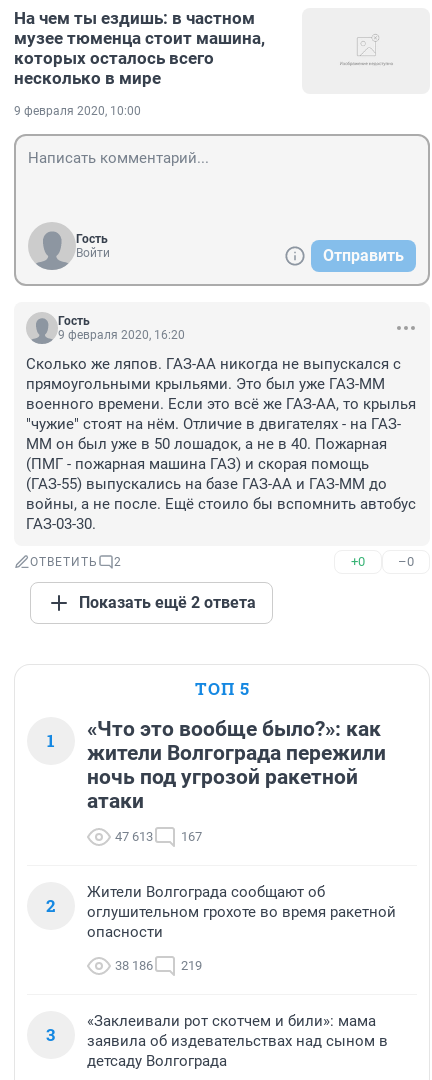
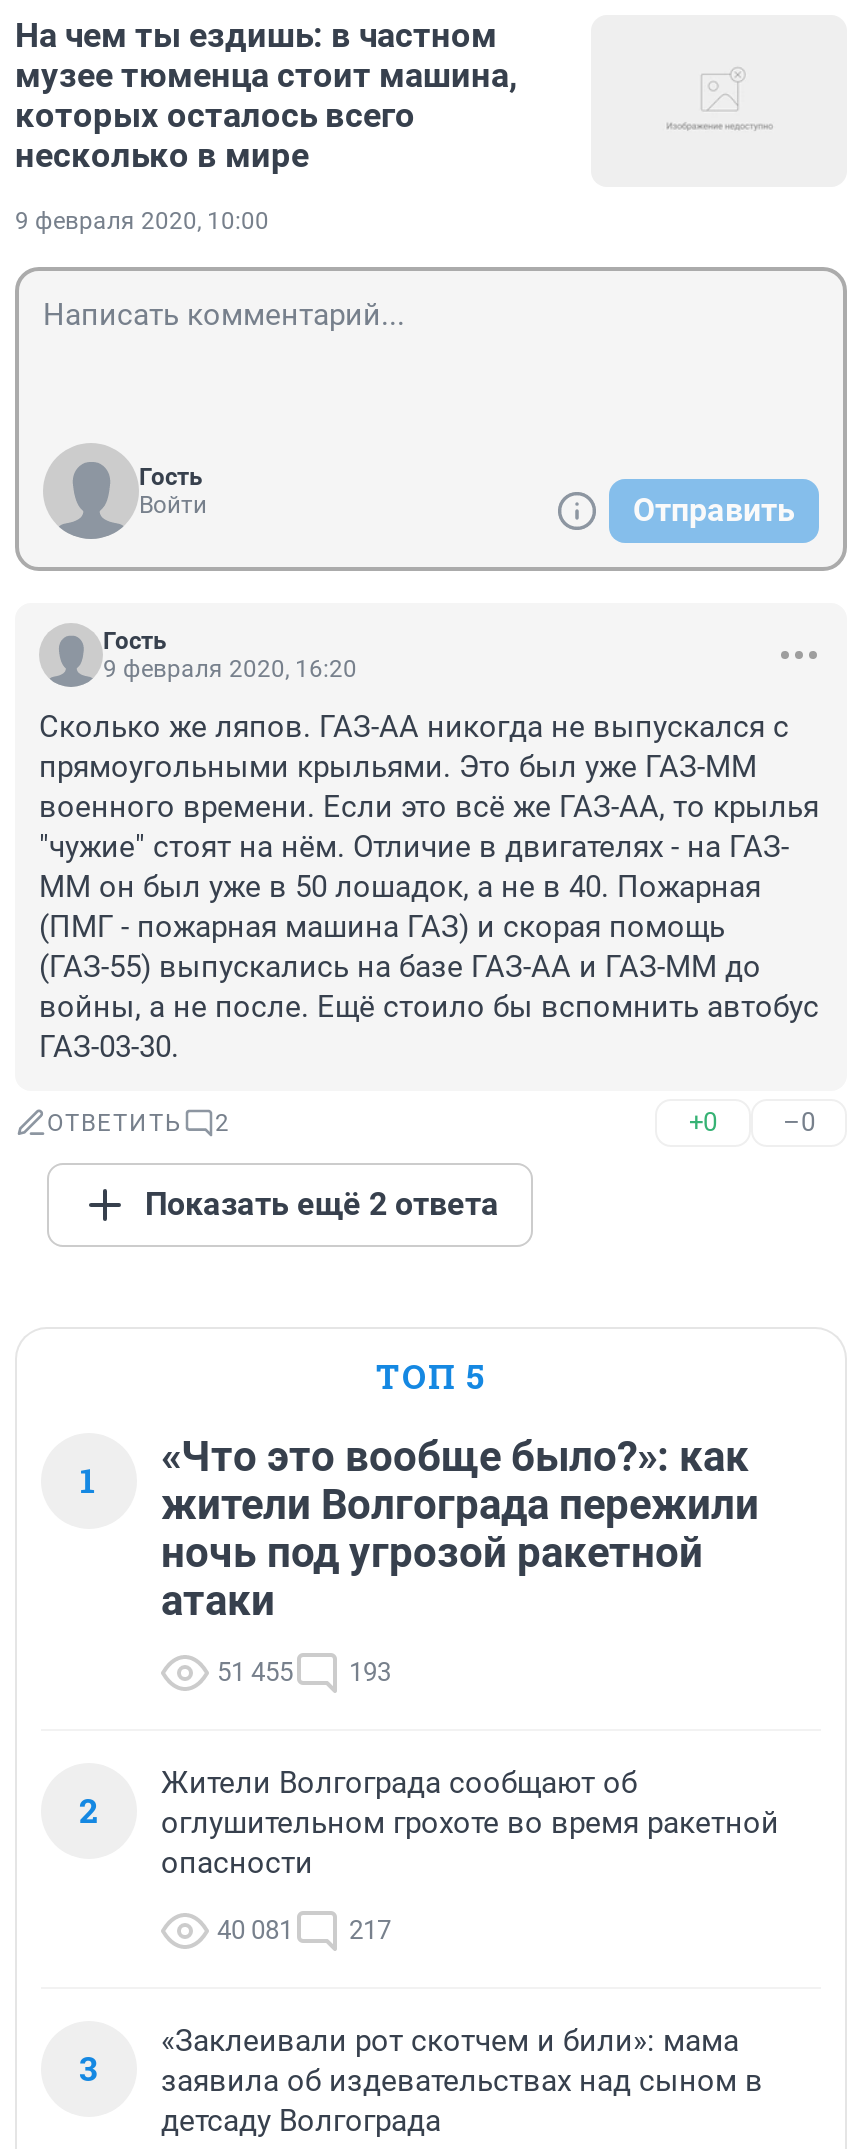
[115,829,153,844] 47 613 -> [217,1657,293,1687] 51 455
[181,829,202,844] 167 -> [349,1657,391,1687] 193
[115,958,153,973] 38 186 -> [217,1915,293,1945] 40 081
[181,958,202,973] 219 -> [349,1915,391,1945] 217

